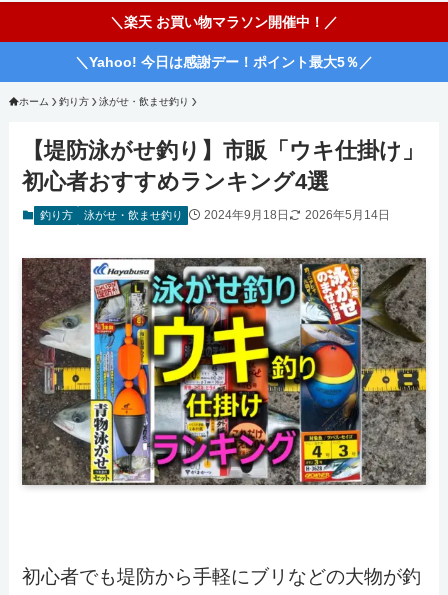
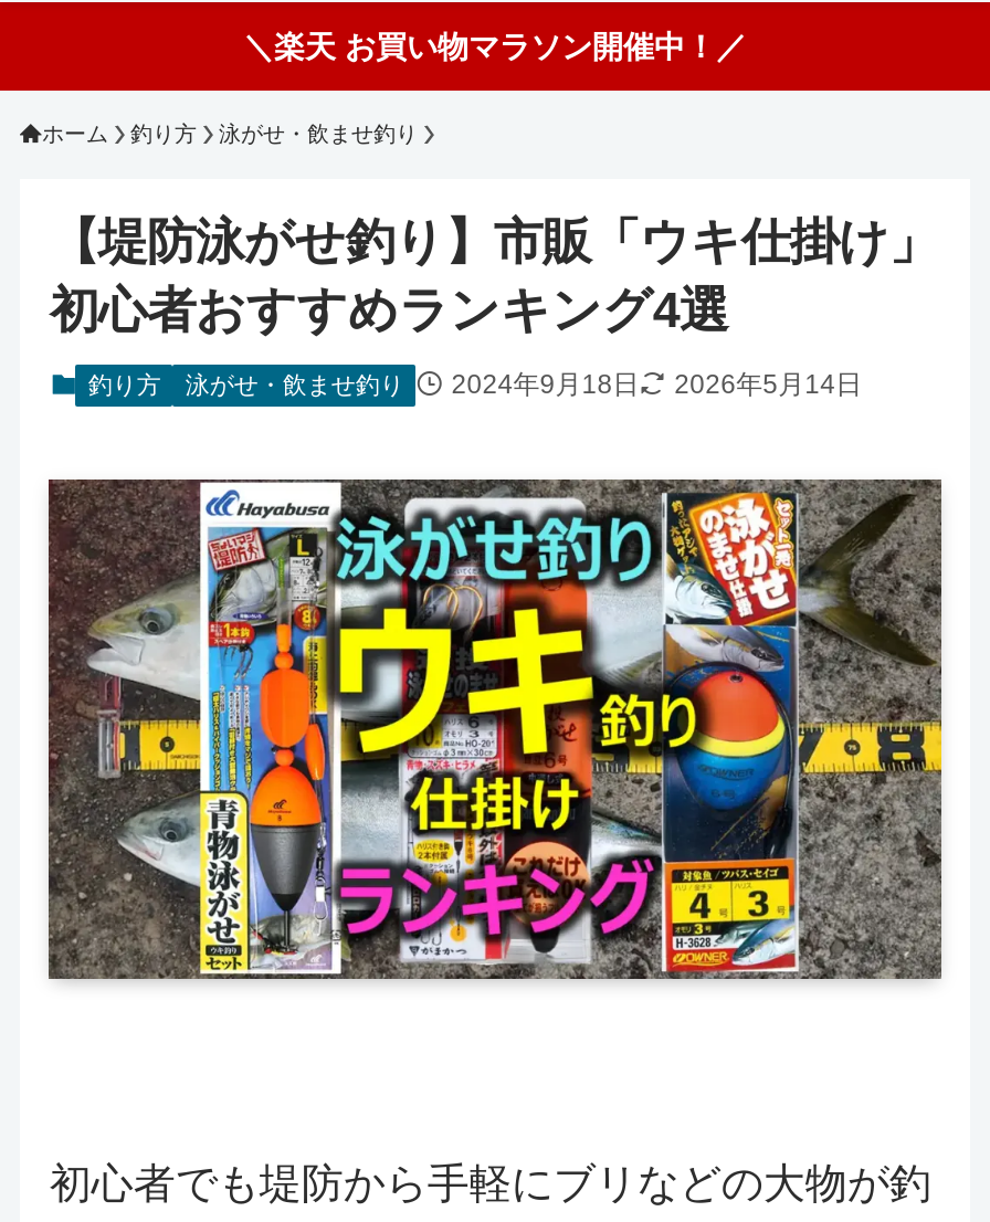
[75,54,373,70] ＼Yahoo! 今日は感謝デー！ポイント最大5％／ -> none

